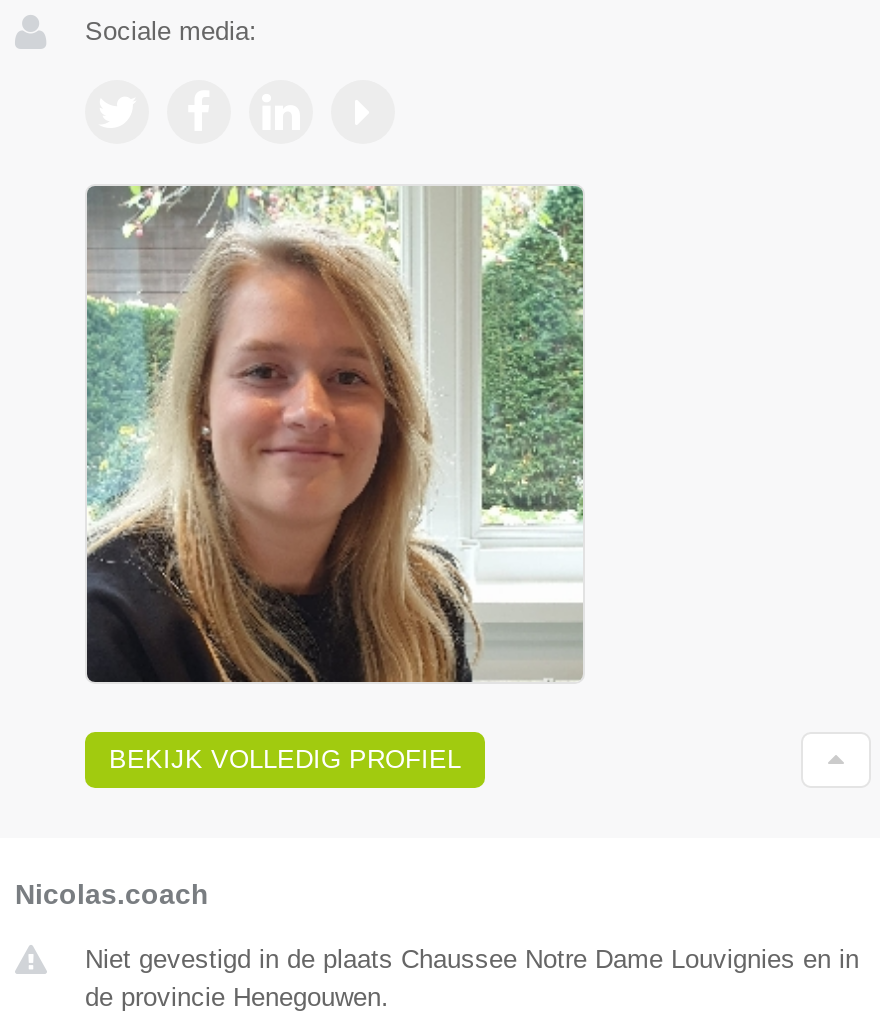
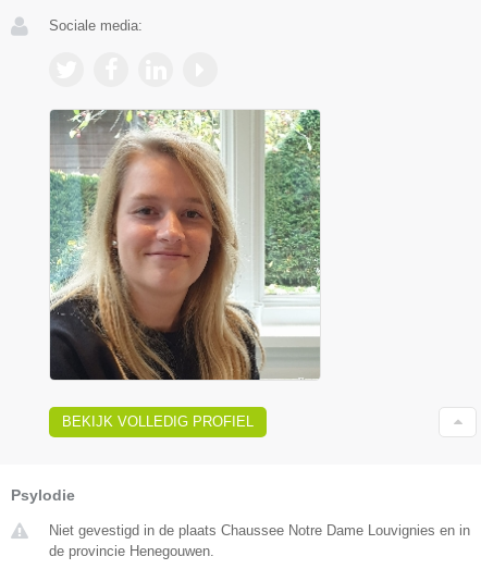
[15,878,209,910] Nicolas.coach -> [11,486,75,504] Psylodie

